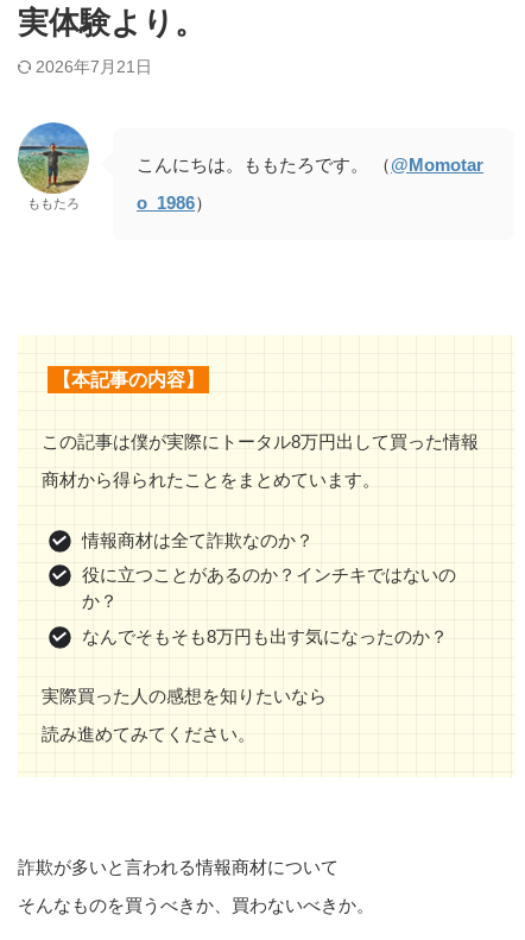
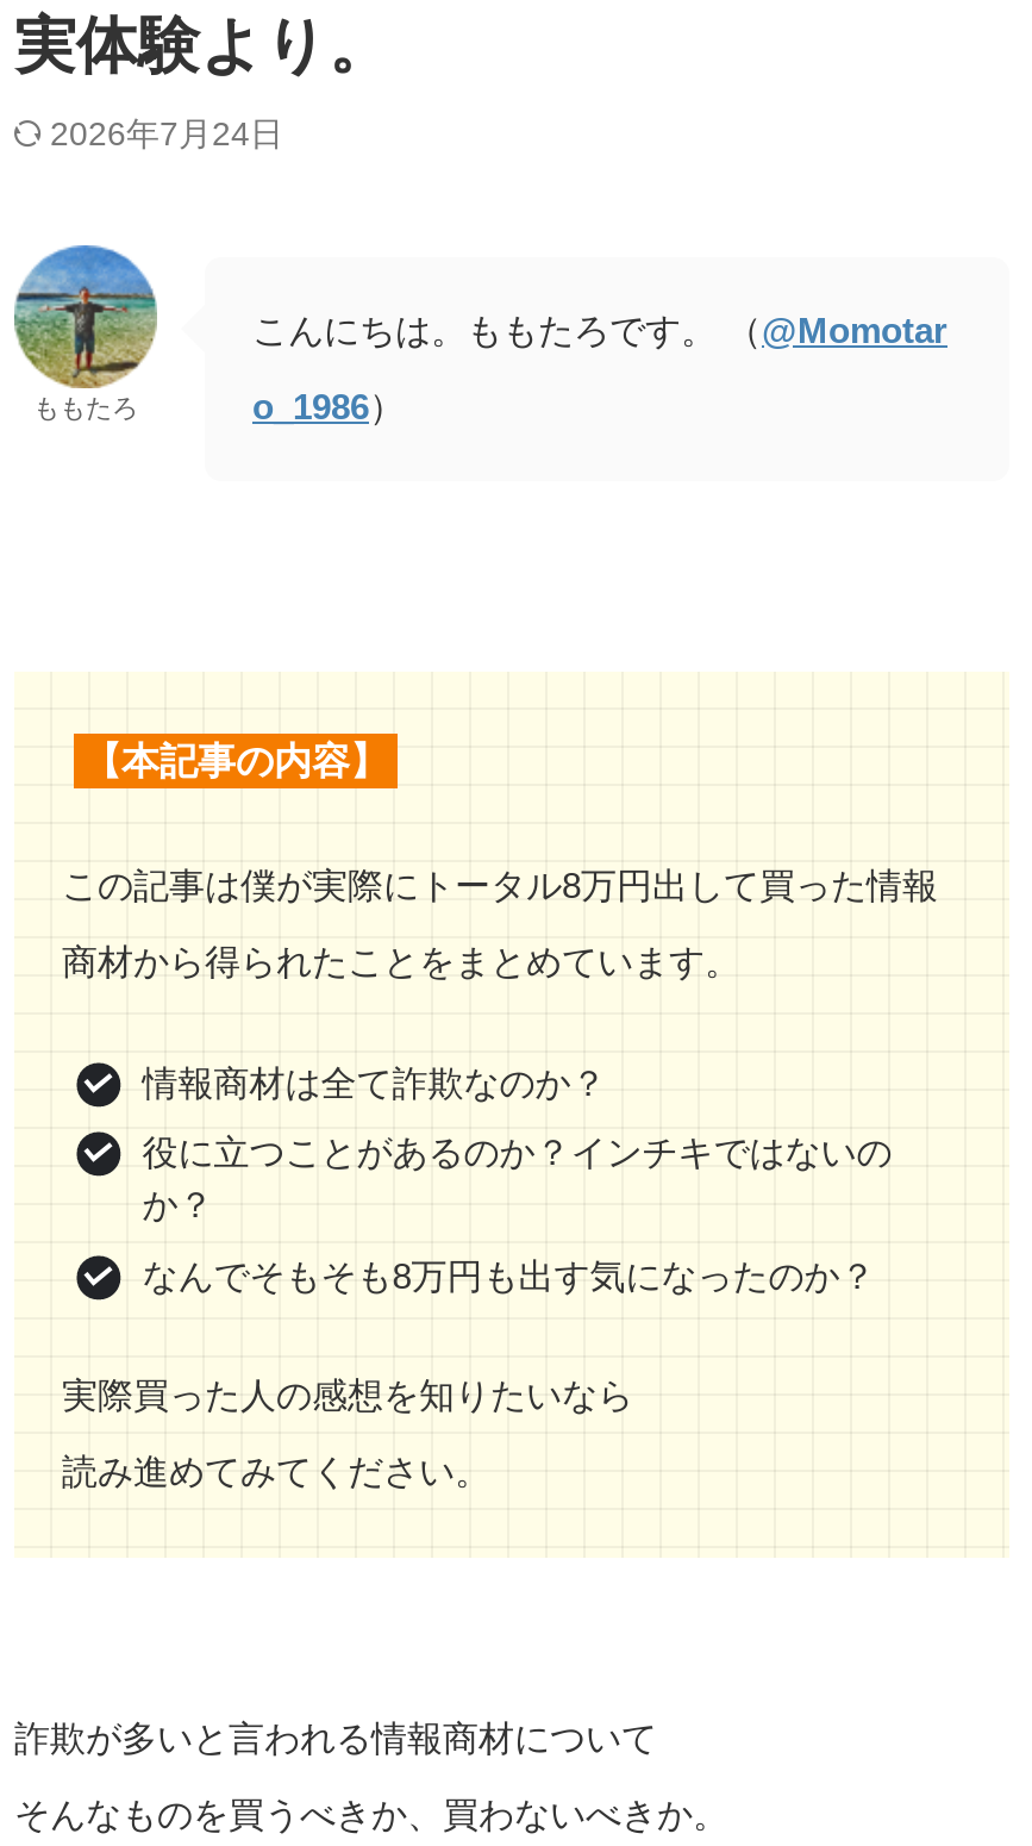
[36,57,152,76] 2026年7月21日 -> [50,114,283,152] 2026年7月24日

